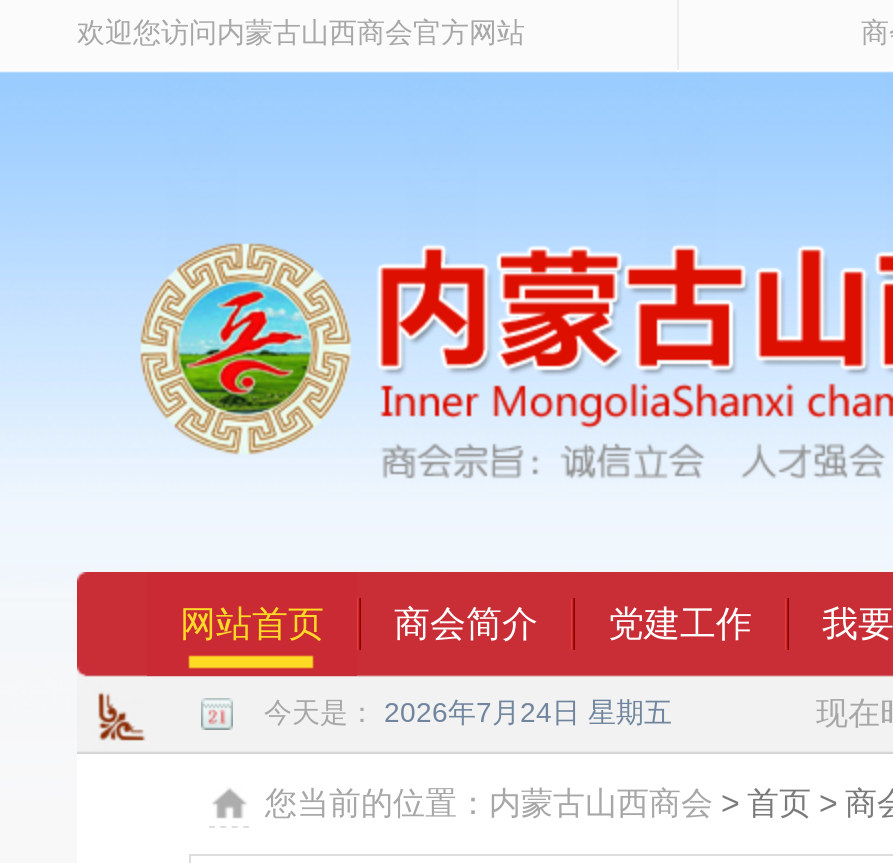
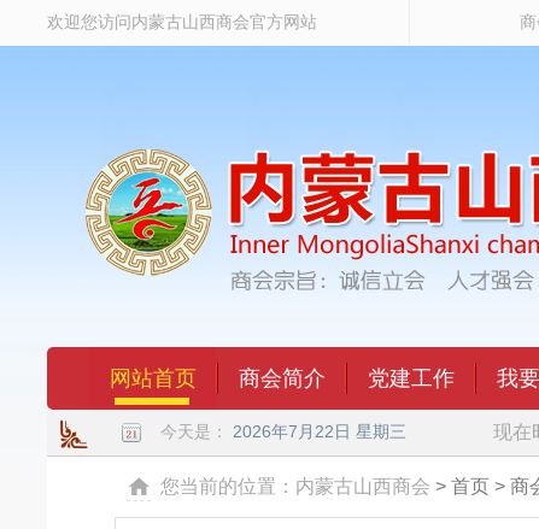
[264,696,672,728] 今天是：2026年7月24日 星期五 -> [160,422,406,441] 今天是：2026年7月22日 星期三

